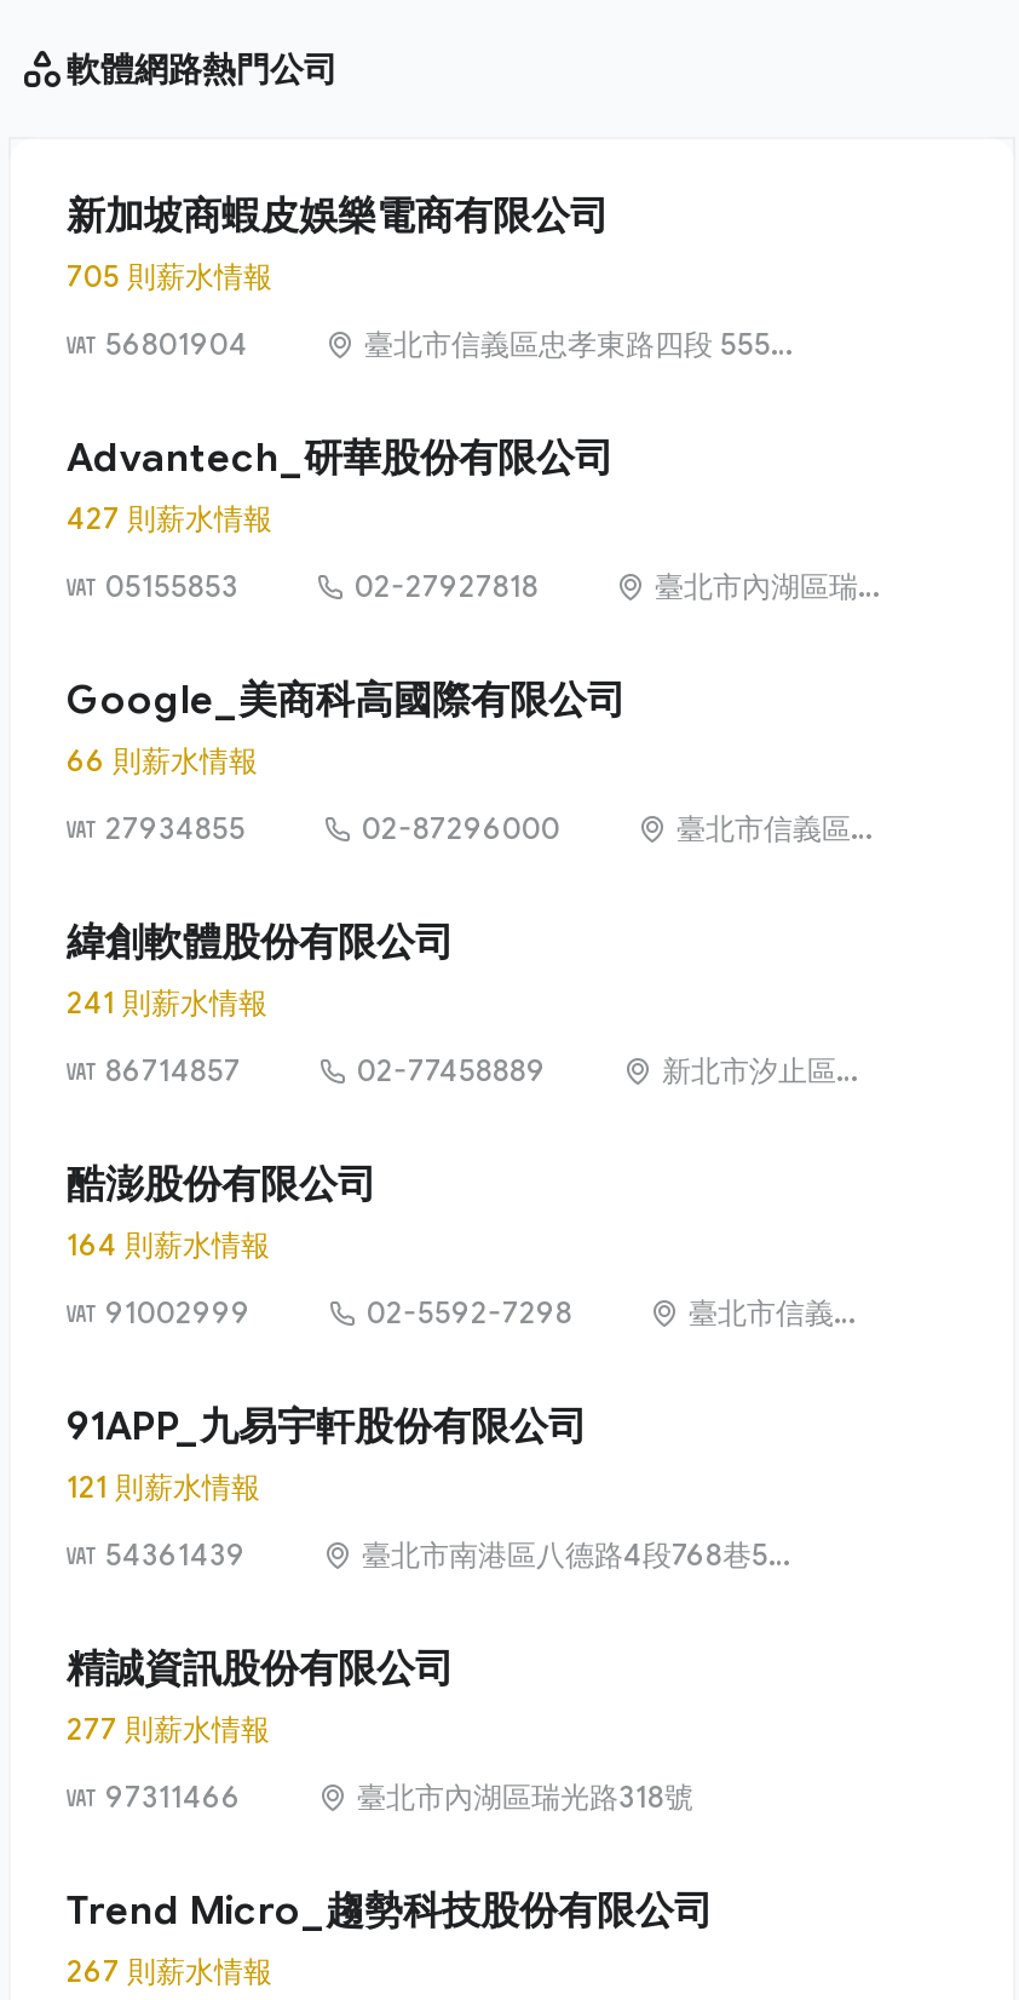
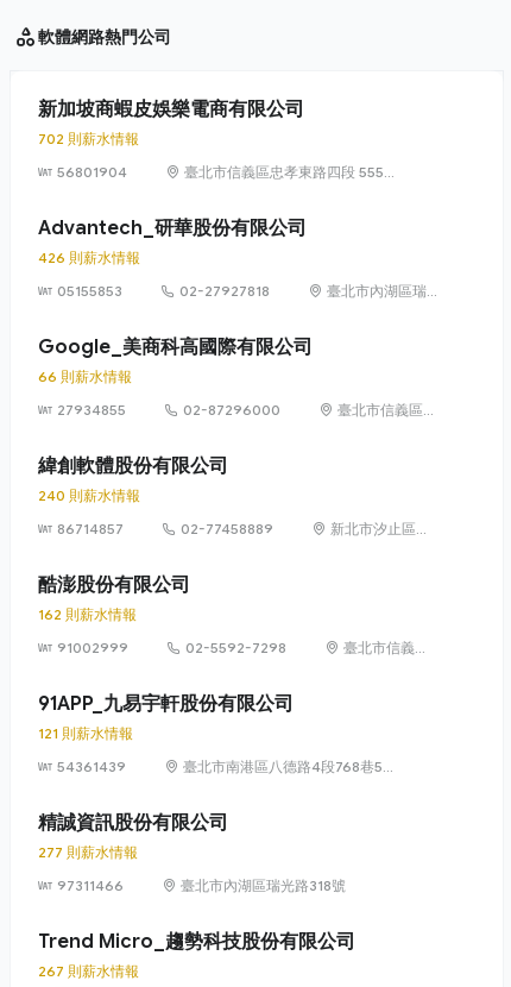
[67,257,272,294] 705 則薪水情報 -> [38,129,139,147] 702 則薪水情報
[67,500,272,536] 427 則薪水情報 -> [38,248,140,266] 426 則薪水情報
[67,984,267,1020] 241 則薪水情報 -> [38,486,140,504] 240 則薪水情報
[67,1226,270,1262] 164 則薪水情報 -> [38,605,137,623] 162 則薪水情報

